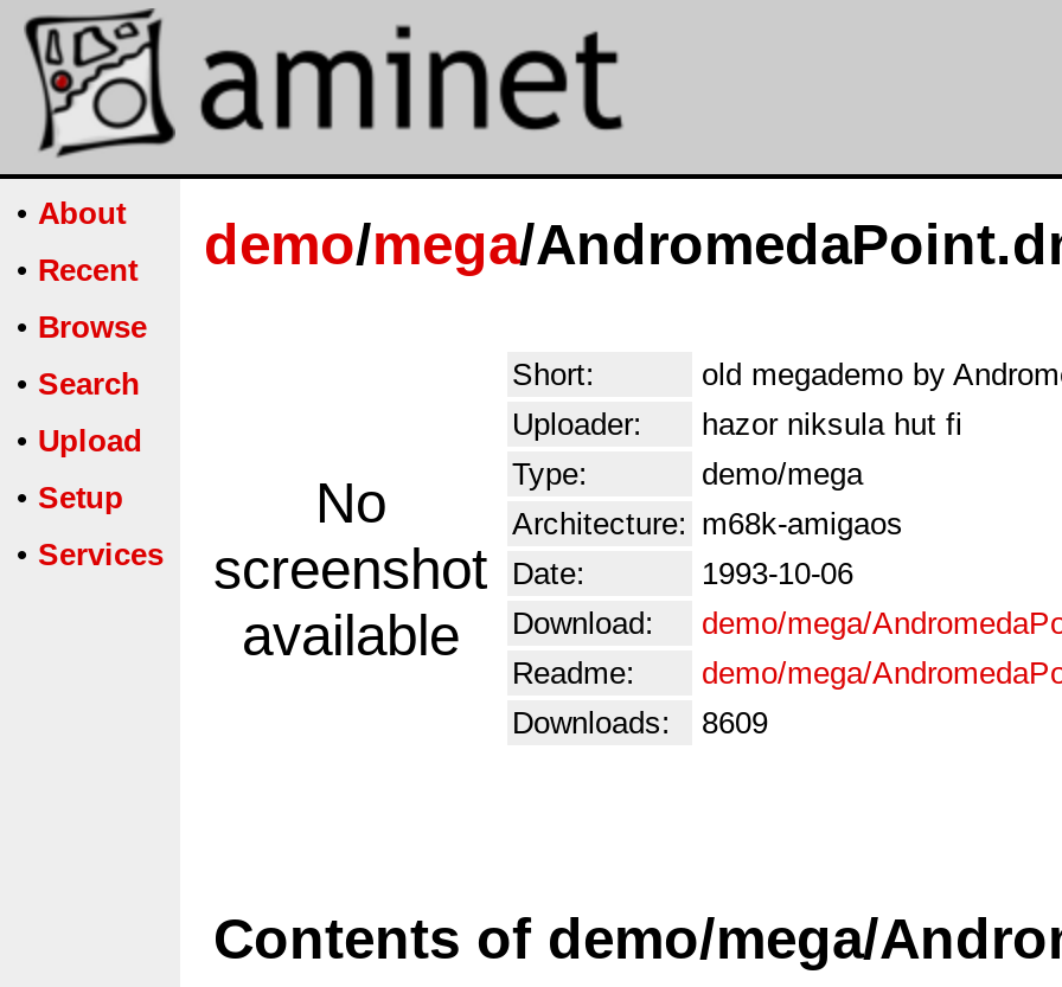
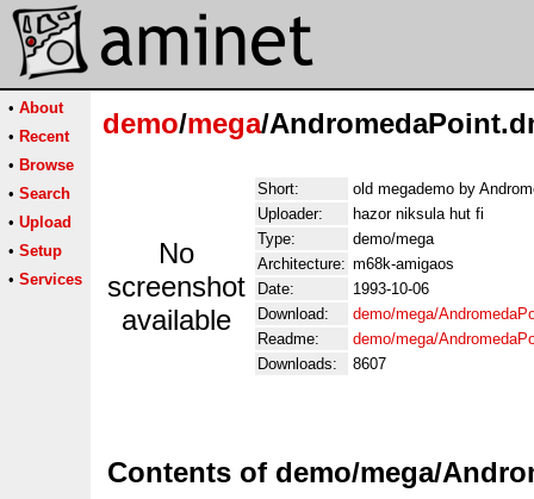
[512,705,768,741] Downloads: 8609 -> [257,355,386,373] Downloads: 8607

